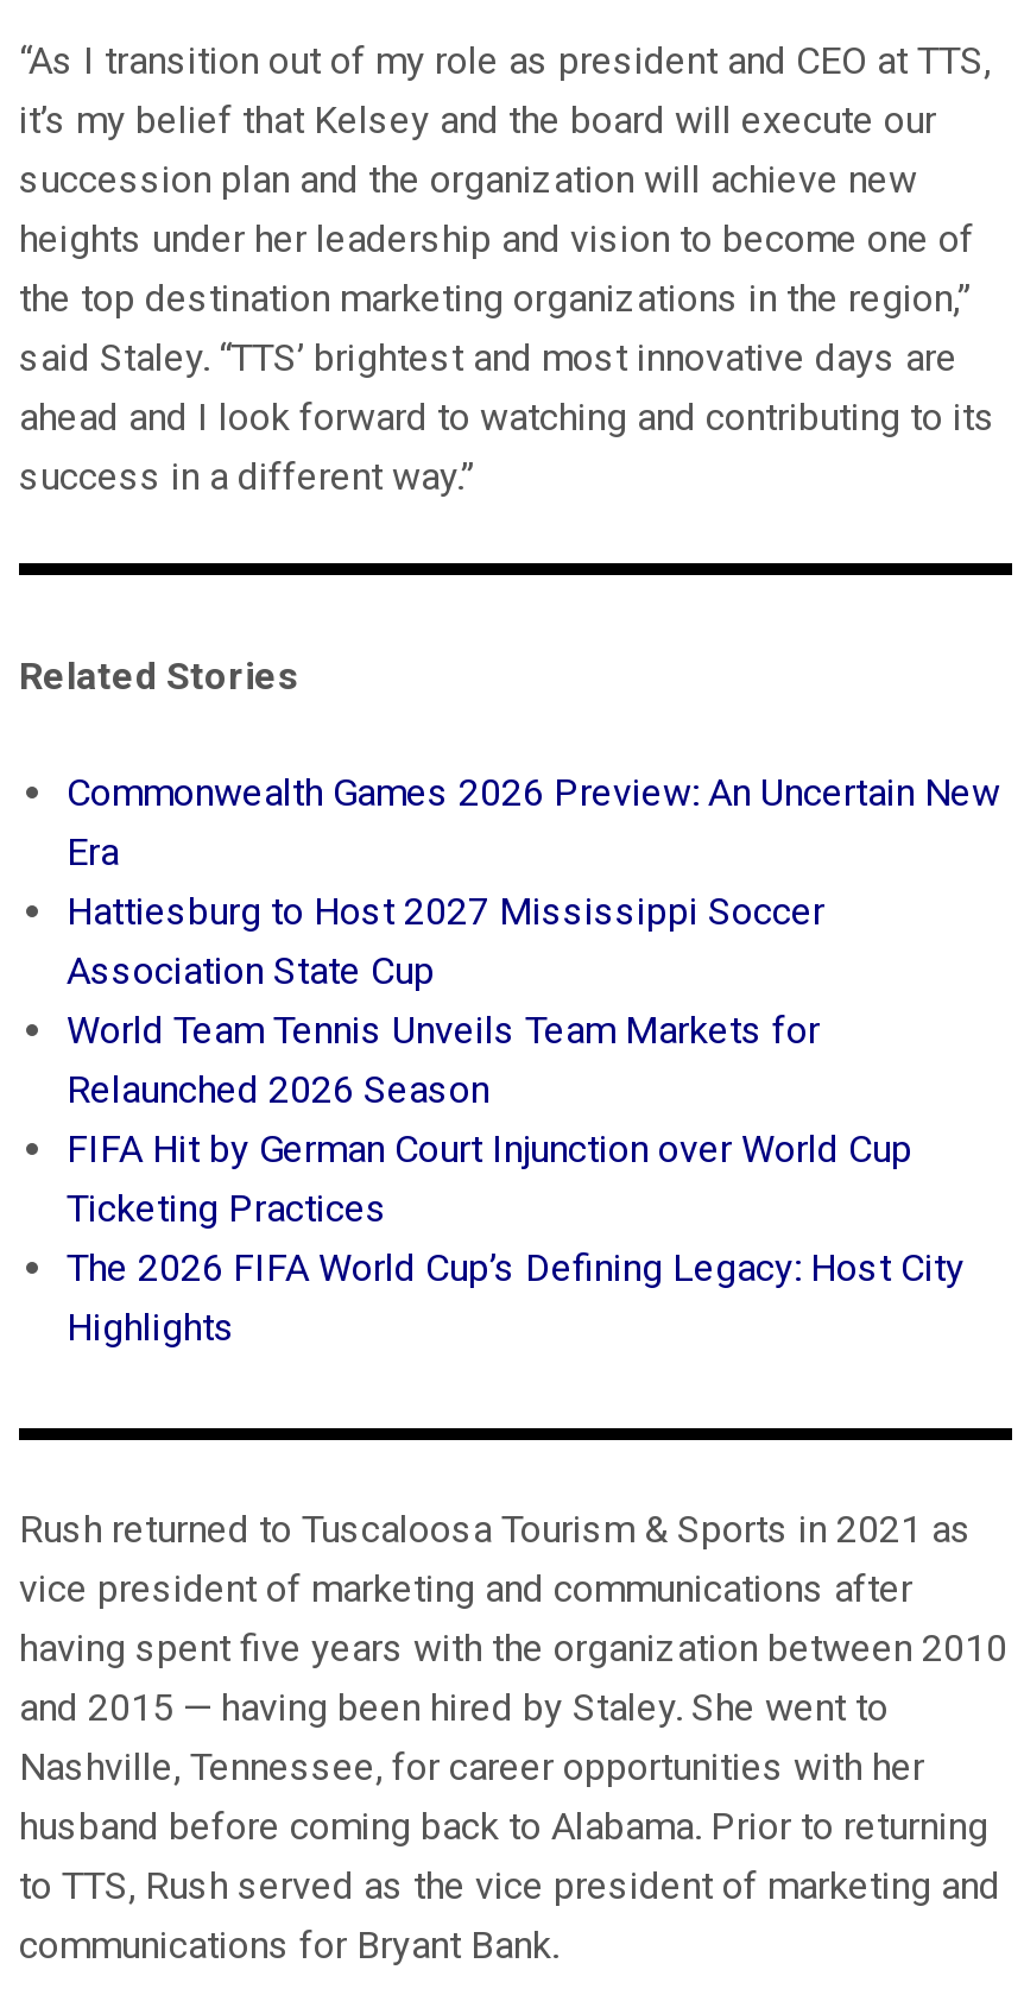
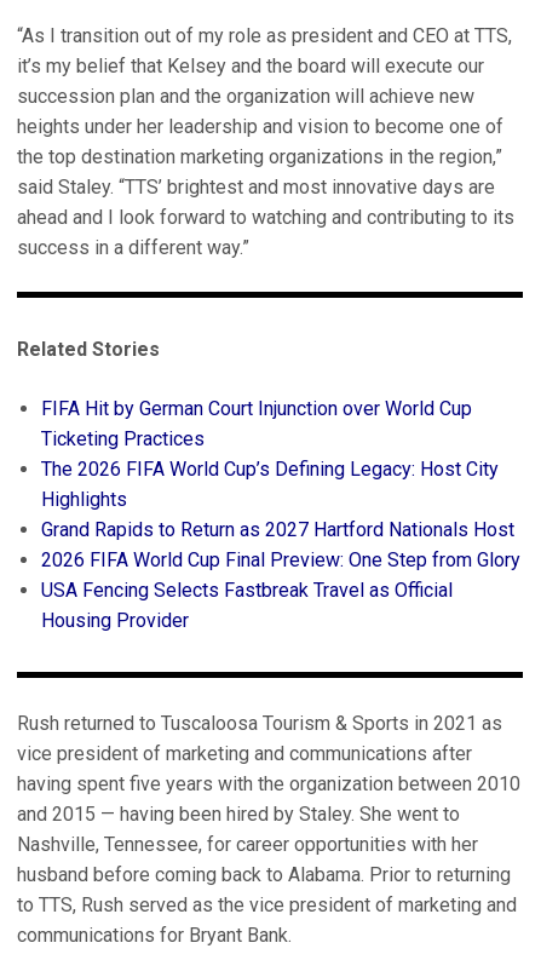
[67,770,1000,1113] Commonwealth Games 2026 Preview: An Uncertain New | Era | Hattiesburg to Host 2027 Mississippi Soccer | Association State Cup | World Team Tennis Unveils Team Markets for | Relaunched 2026 Season -> none
moved [67,1127,965,1350] -> [41,397,499,511]: FIFA Hit by German Court Injunction over World Cup | Ticketing Practices | The 2026 FIFA World Cup’s Defining Legacy: Host City | Highlights
none -> [41,518,520,632] Grand Rapids to Return as 2027 Hartford Nationals Host | 2026 FIFA World Cup Final Preview: One Step from Glory | USA Fencing Selects Fastbreak Travel as Official | Housing Provider

